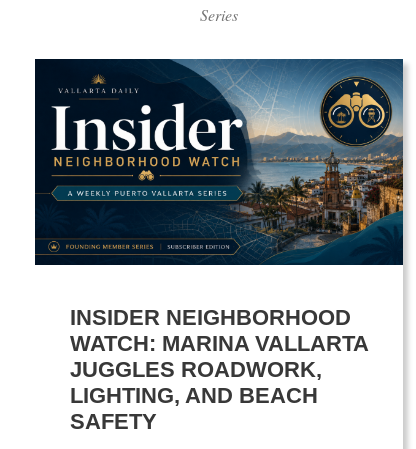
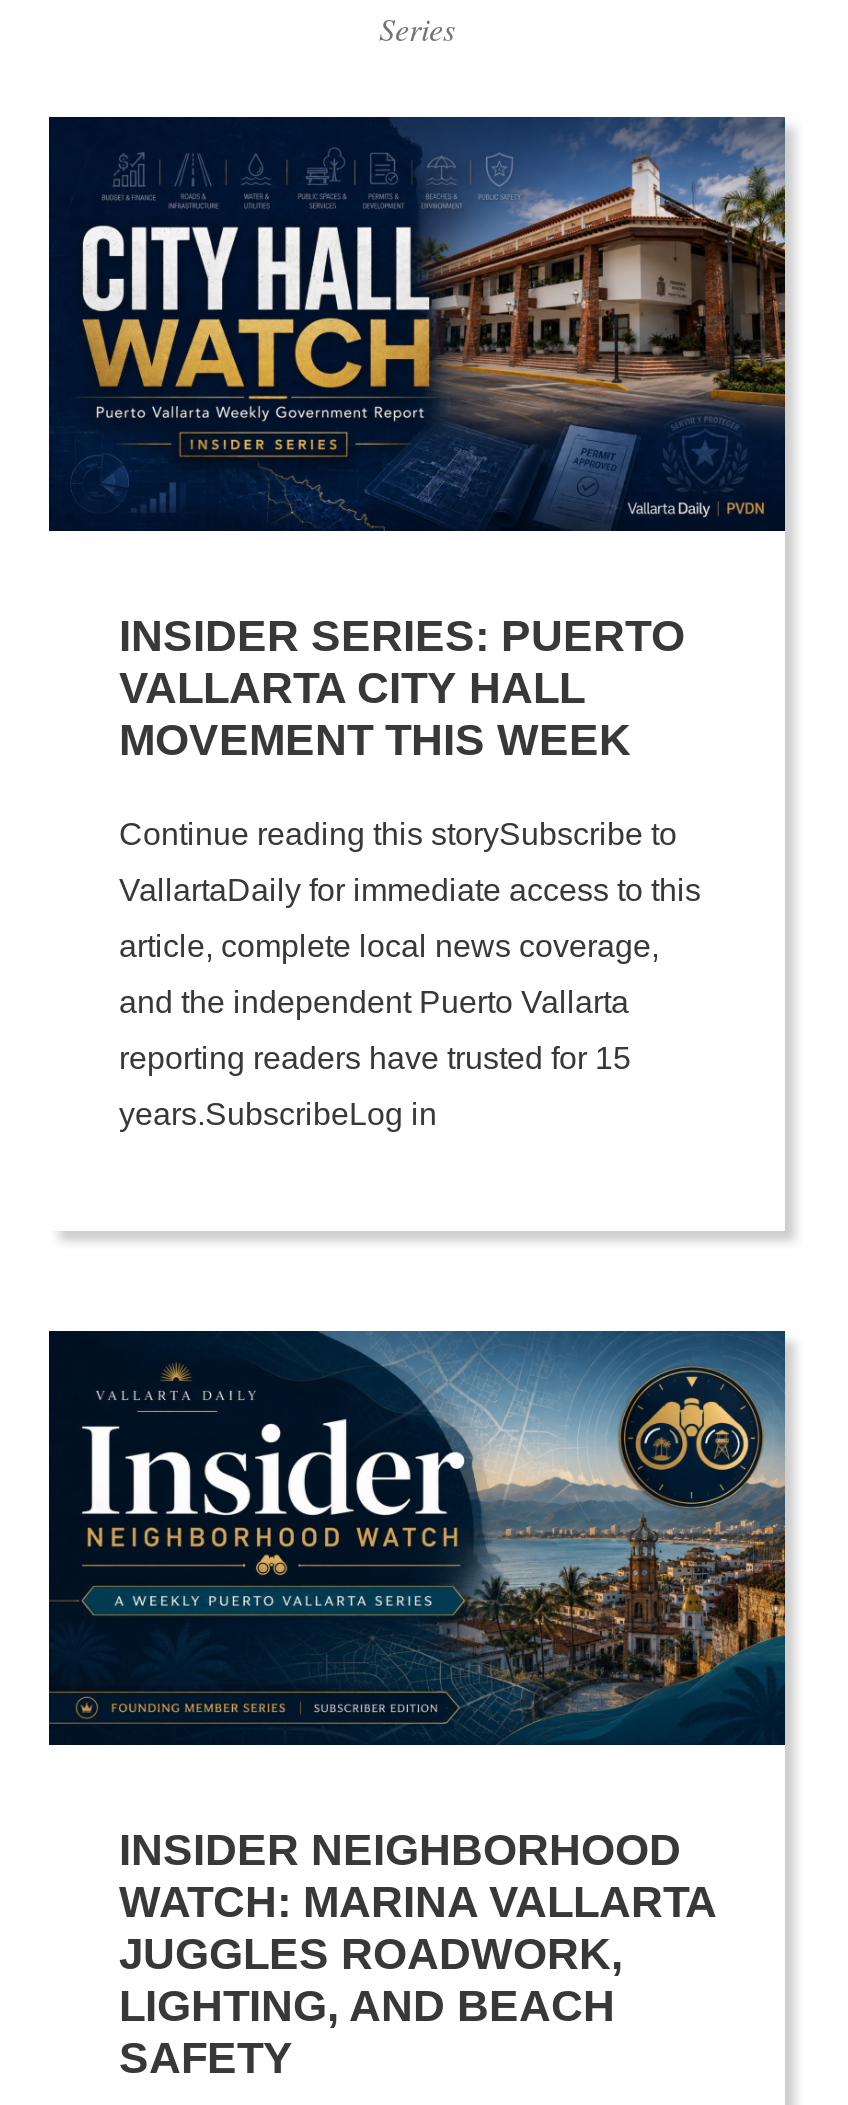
none -> [53,114,787,1131] [image] | INSIDER SERIES: PUERTO | VALLARTA CITY HALL | MOVEMENT THIS WEEK | Continue reading this storySubscribe to | VallartaDaily for immediate access to this | article, complete local news coverage, | and the independent Puerto Vallarta | reporting readers have trusted for 15 | years.SubscribeLog in

